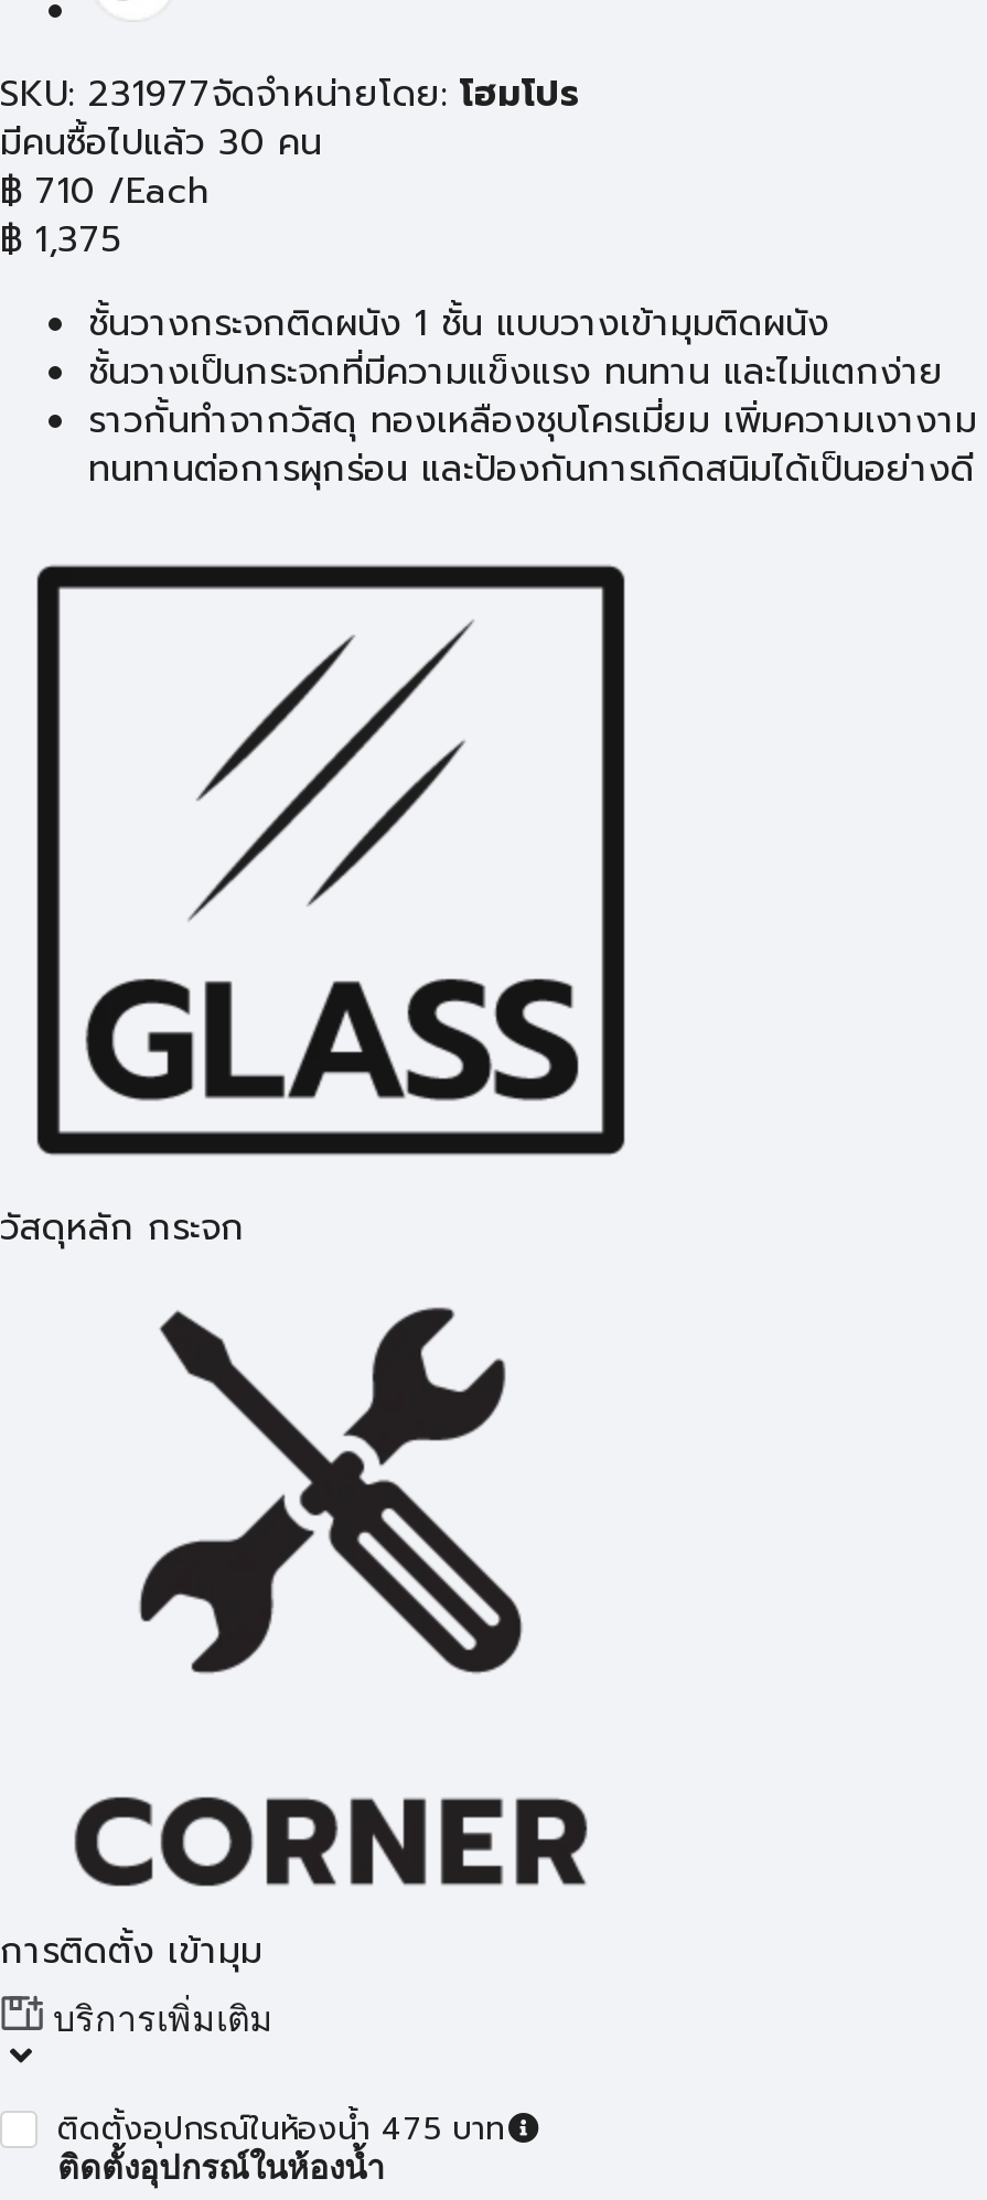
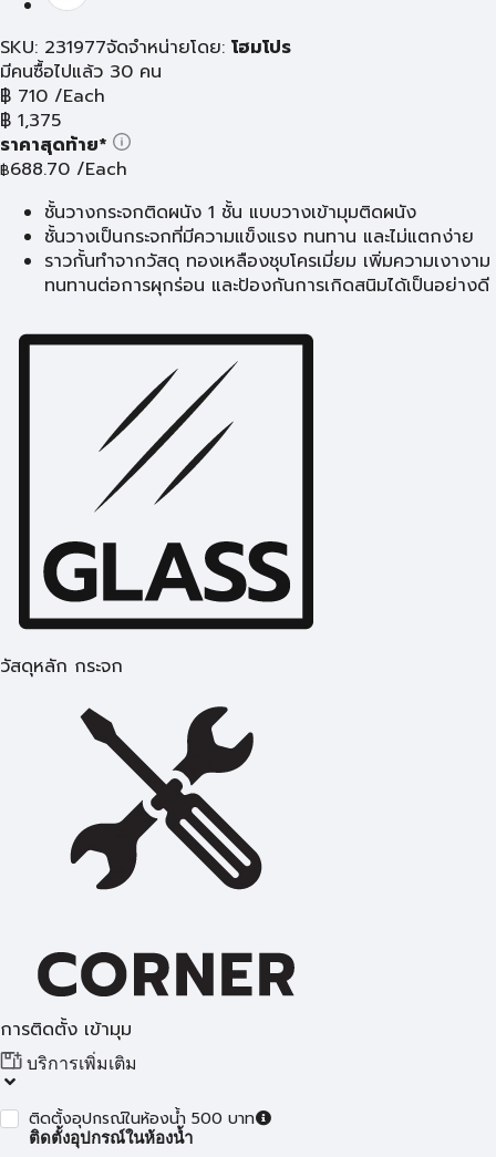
none -> [0,132,127,183] ราคาสุดท้าย* | ฿688.70 /Each
[57,2106,505,2153] ติดตั้งอุปกรณ์ในห้องน้ำ 475 บาท -> [29,1107,255,1130] ติดตั้งอุปกรณ์ในห้องน้ำ 500 บาท

